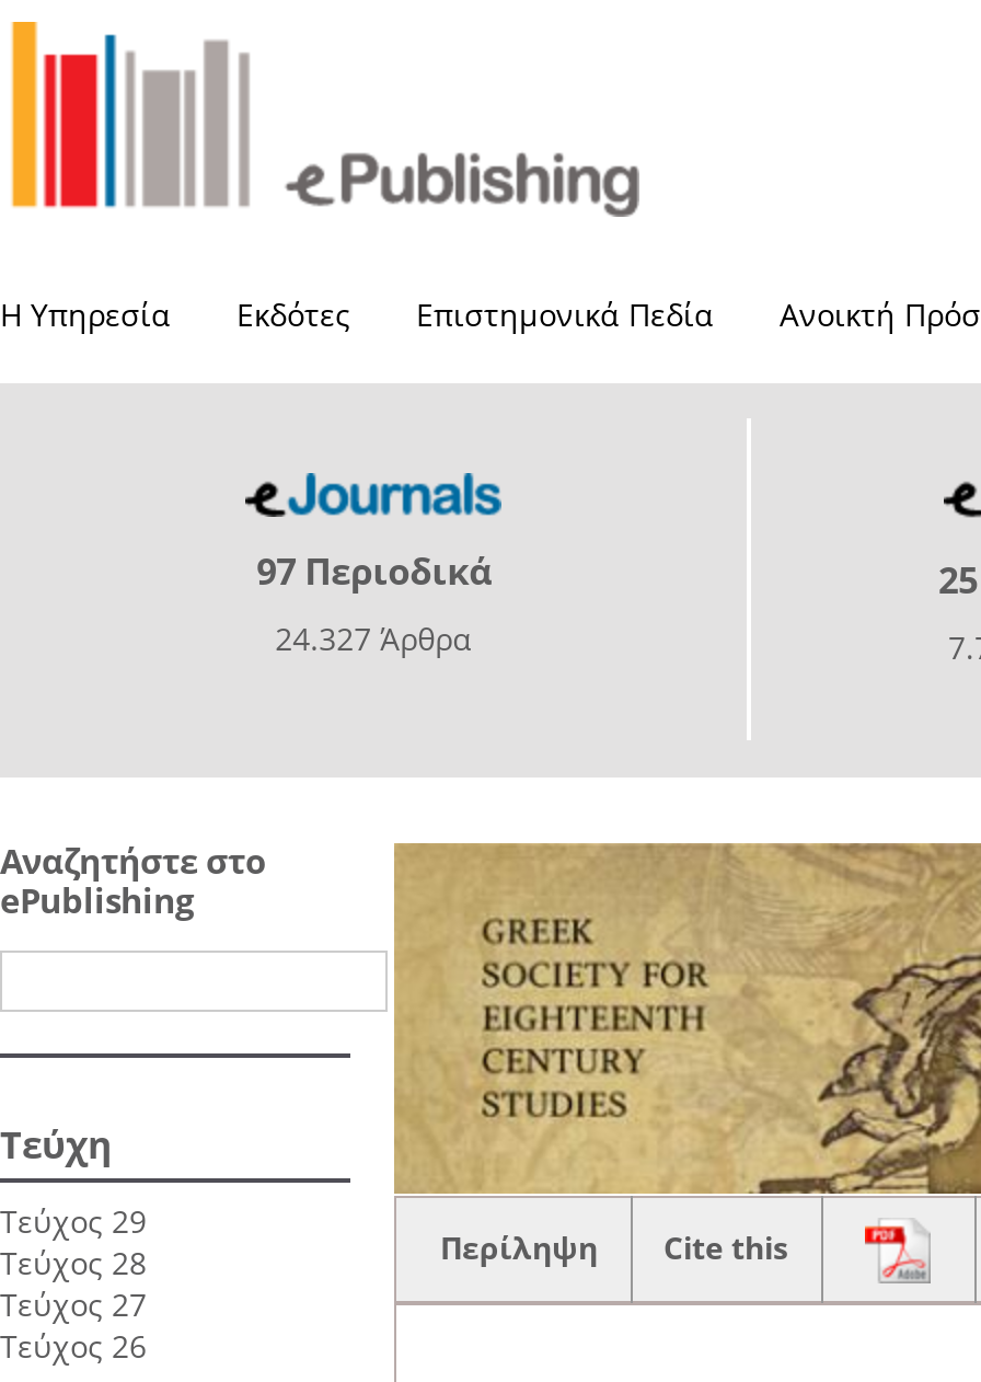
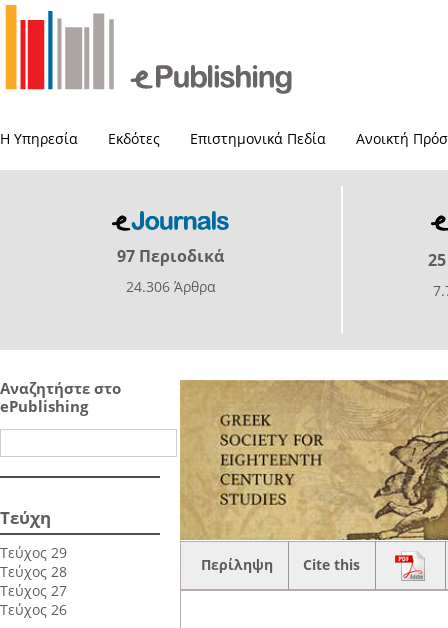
[275,619,472,660] 24.327 Άρθρα -> [126,277,216,296] 24.306 Άρθρα

